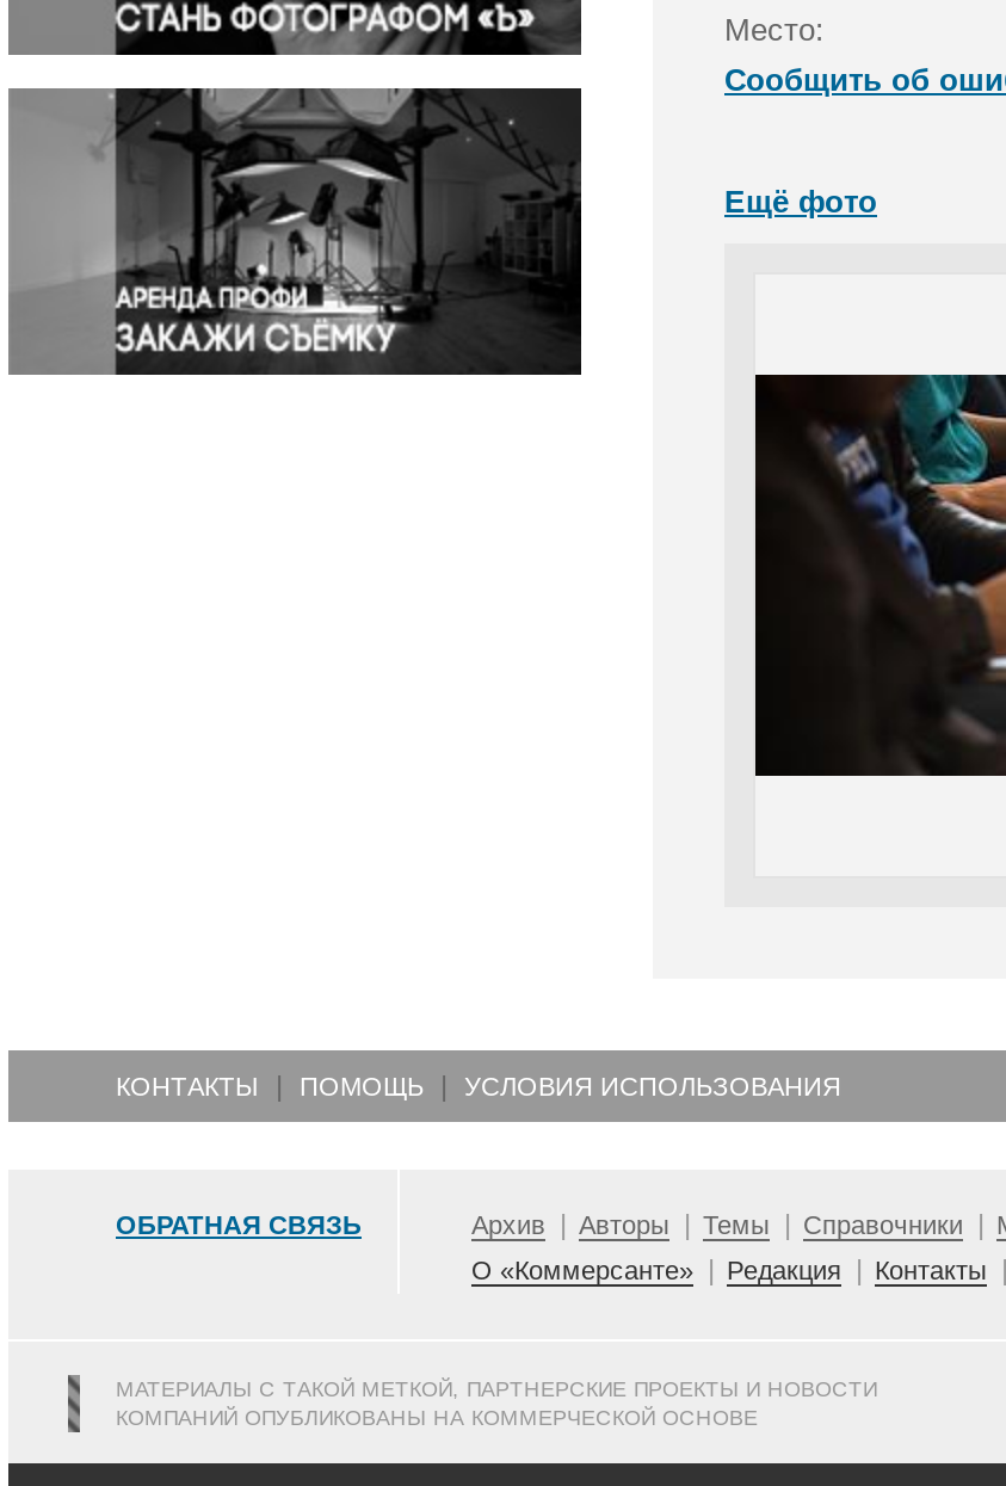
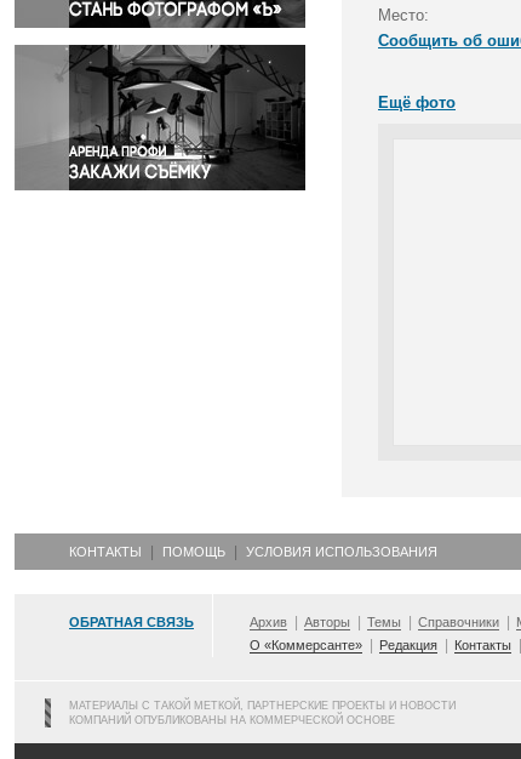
[753,372,999,778] [image] -> none

